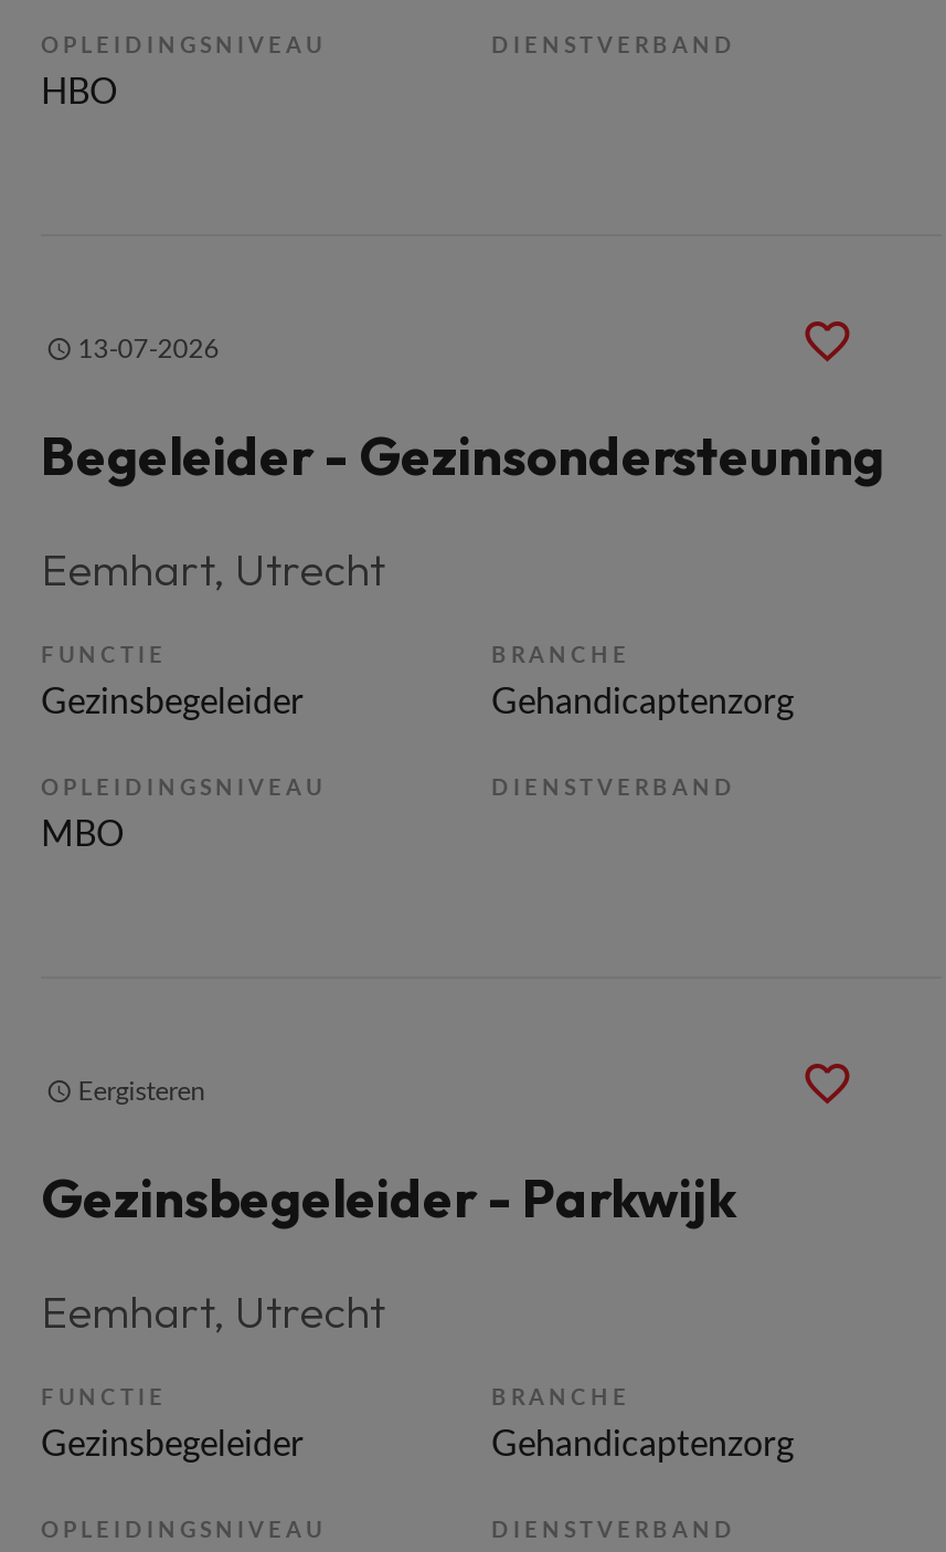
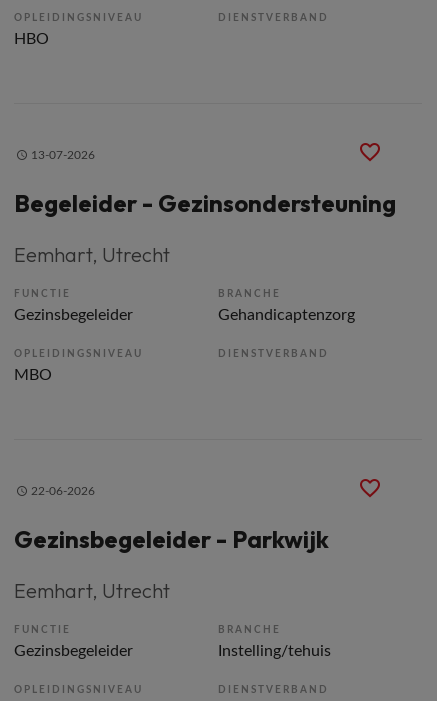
[78,1079,206,1106] Eergisteren -> [31,485,95,497] 22-06-2026
[491,1428,794,1463] Gehandicaptenzorg -> [218,643,331,659] Instelling/tehuis

